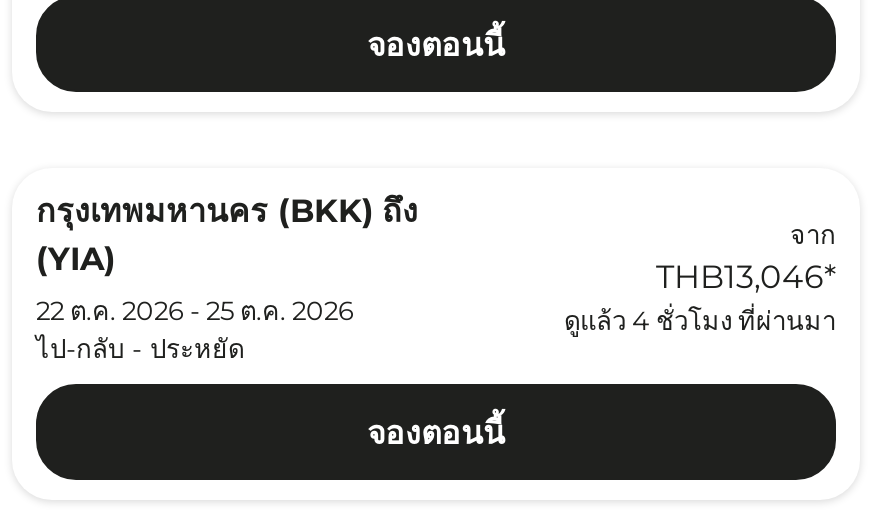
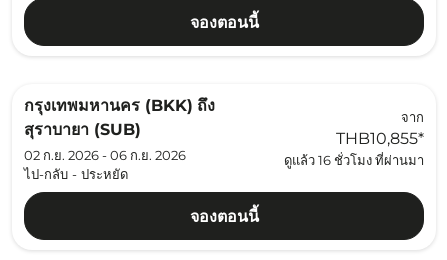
[36,240,354,326] (YIA) | 22 ต.ค. 2026 - 25 ต.ค. 2026 -> [24,120,186,163] สุราบายา (SUB) | 02 ก.ย. 2026 - 06 ก.ย. 2026
[564,258,836,336] THB13,046* | ดูแล้ว 4 ชั่วโมง ที่ผ่านมา -> [284,129,424,168] THB10,855* | ดูแล้ว 16 ชั่วโมง ที่ผ่านมา

